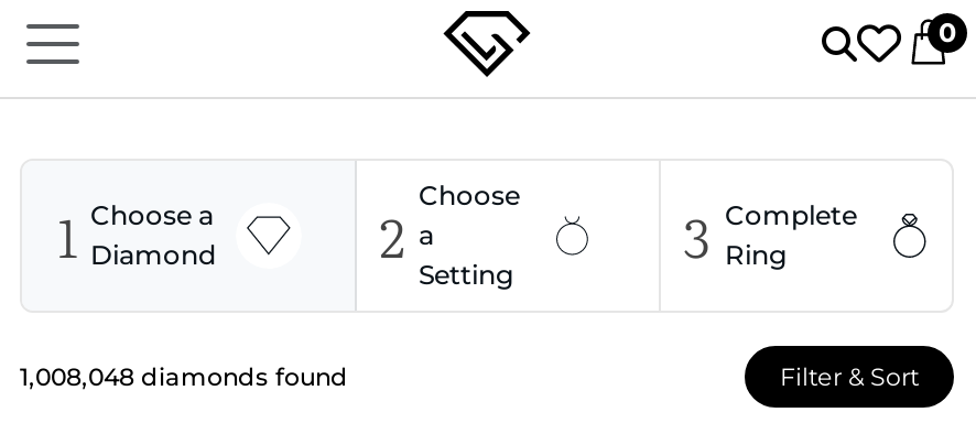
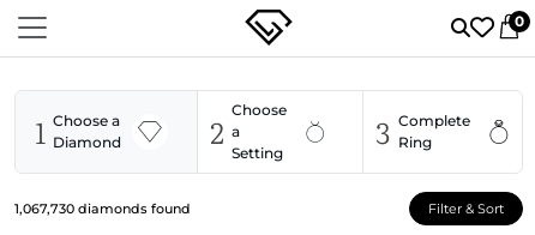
[20,360,348,391] 1,008,048 diamonds found -> [14,200,191,216] 1,067,730 diamonds found

